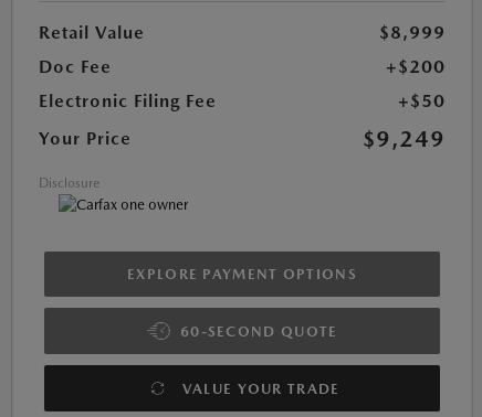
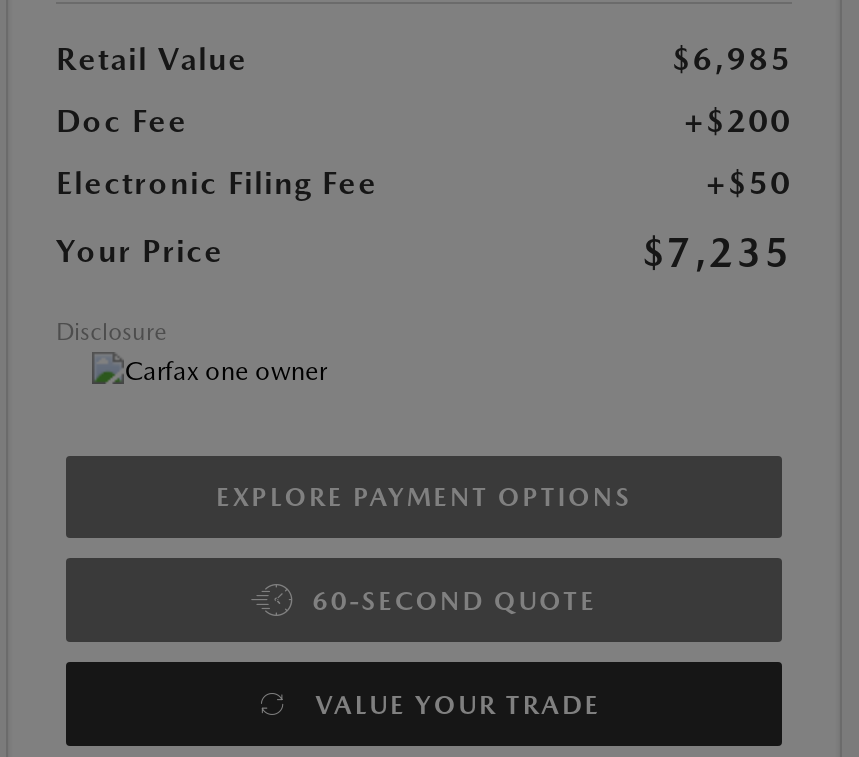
[379,22,446,43] $8,999 -> [672,40,792,78] $6,985
[363,126,446,152] $9,249 -> [642,228,792,276] $7,235

